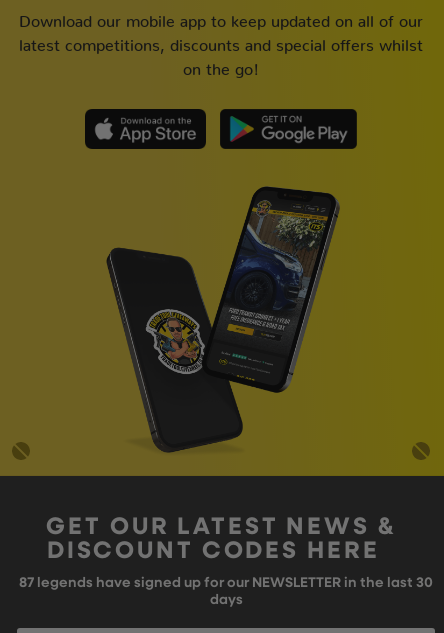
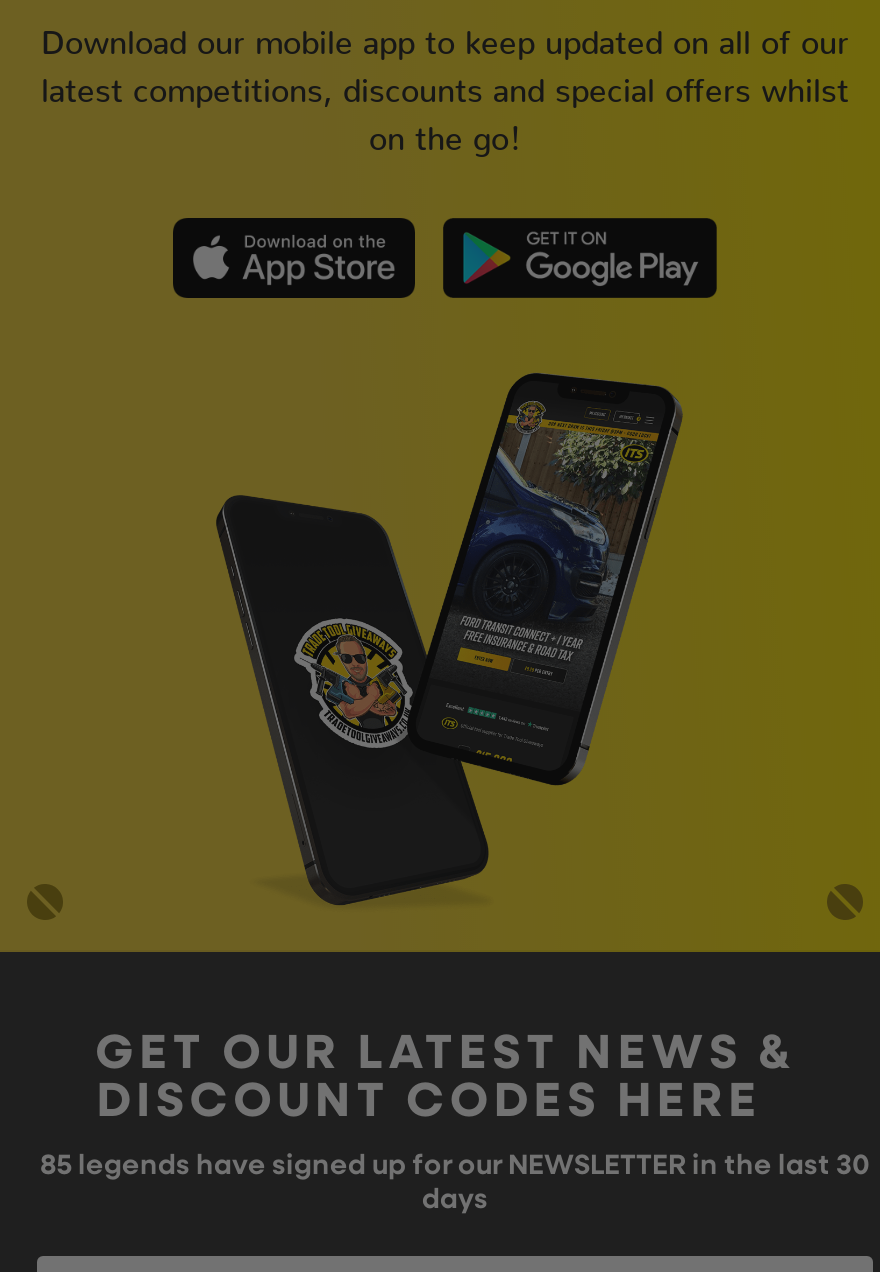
[19,576,433,591] 87 legends have signed up for our NEWSLETTER in the last 30 -> [40,1151,870,1181] 85 legends have signed up for our NEWSLETTER in the last 30

